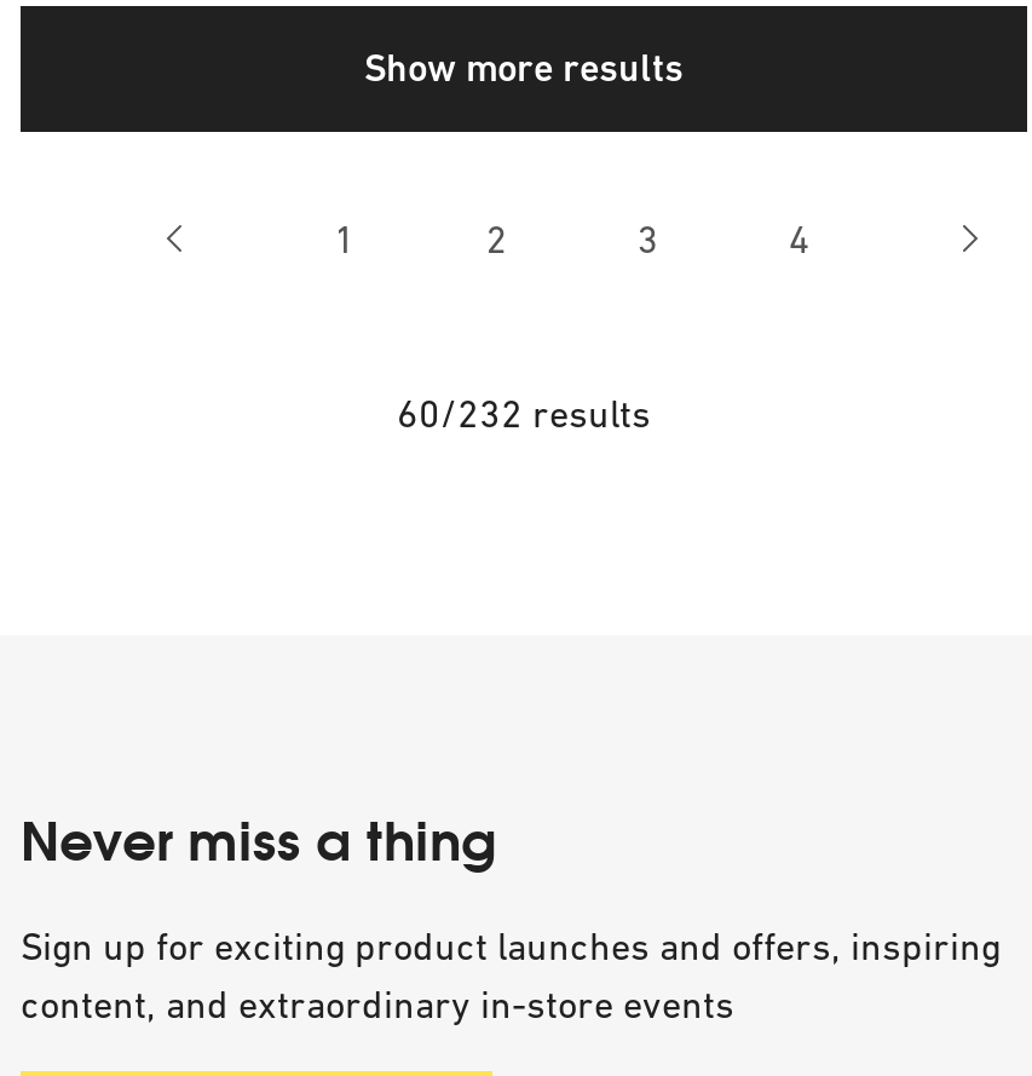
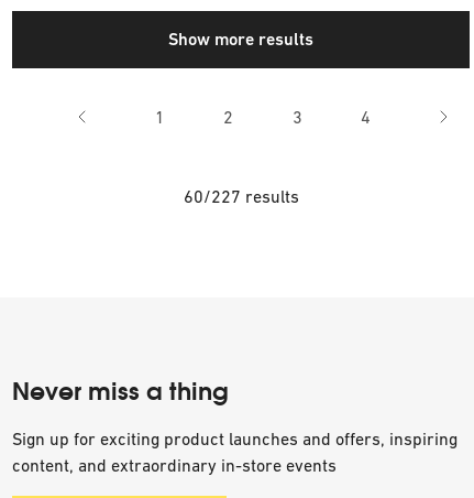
[397,392,651,435] 60/232 results -> [183,187,299,206] 60/227 results

